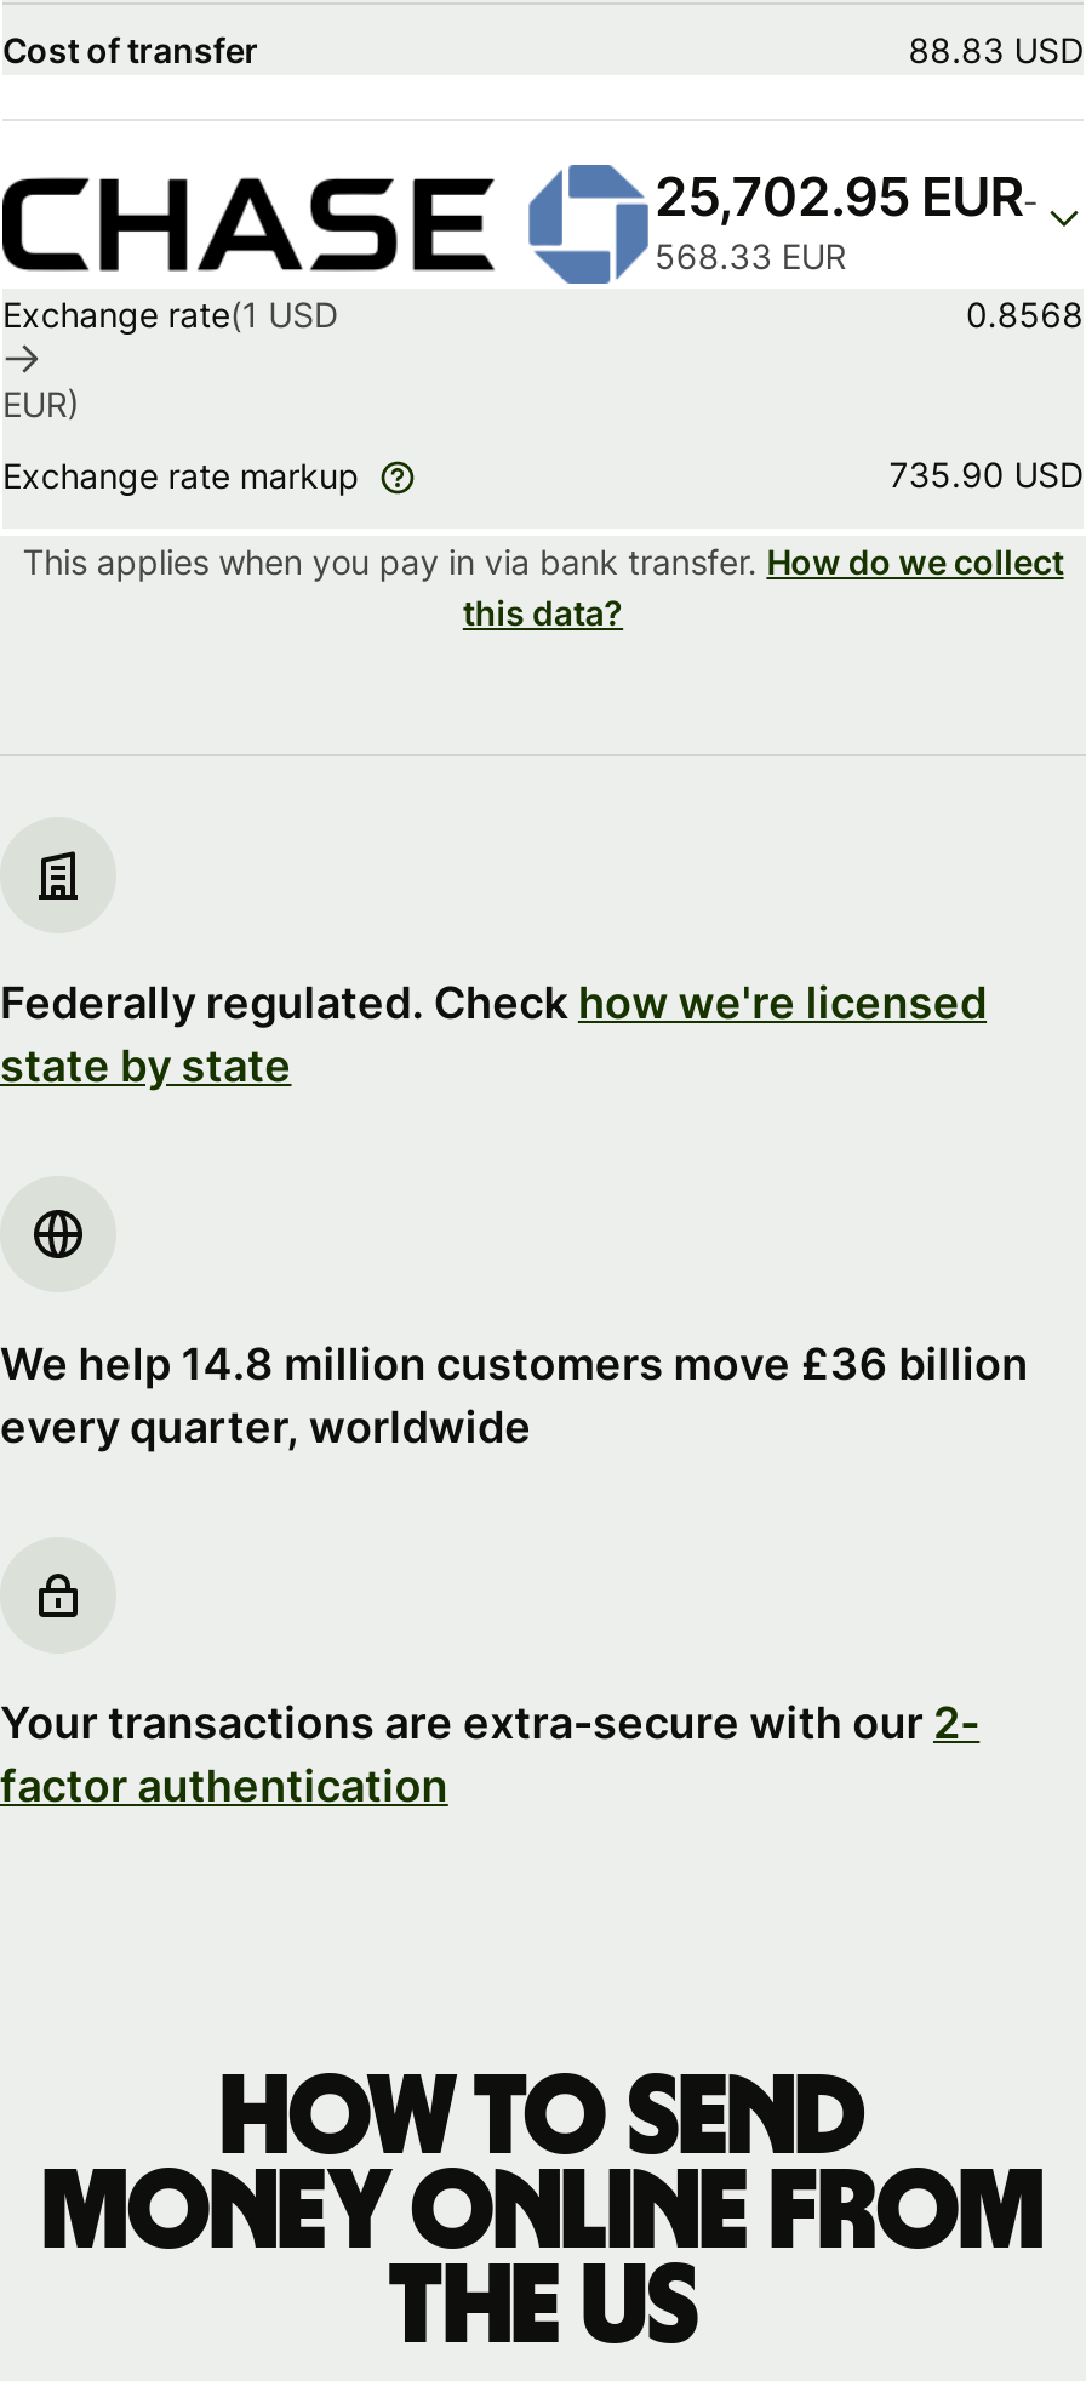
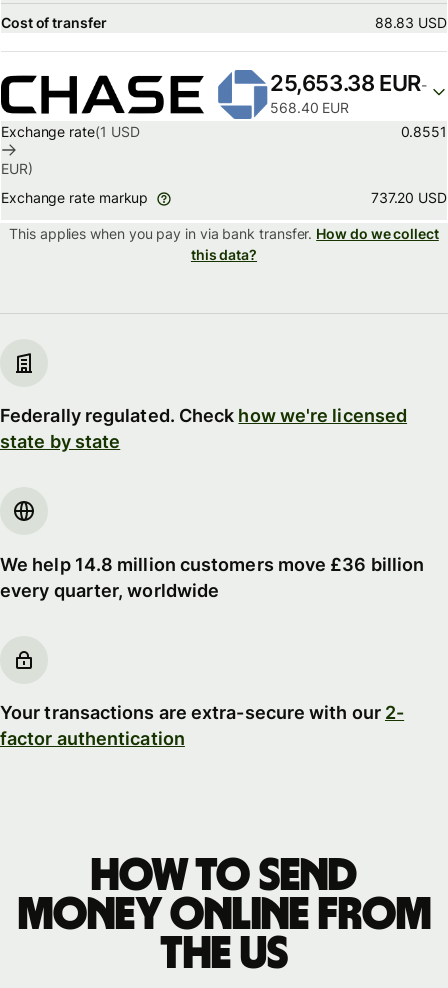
[655,164,1037,227] 25,702.95 EUR- -> [270,70,427,96] 25,653.38 EUR-
[655,234,846,276] 568.33 EUR -> [270,99,349,116] 568.40 EUR
[966,293,1084,334] 0.8568 -> [400,123,447,140] 0.8551
[889,453,1084,494] 735.90 USD -> [371,189,447,206] 737.20 USD

